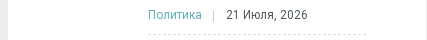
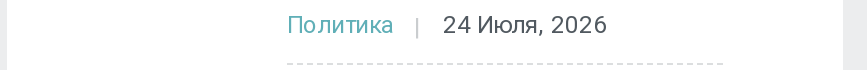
[148,8,308,22] Политика 21 Июля, 2026 -> [287,12,607,40] Политика 24 Июля, 2026

